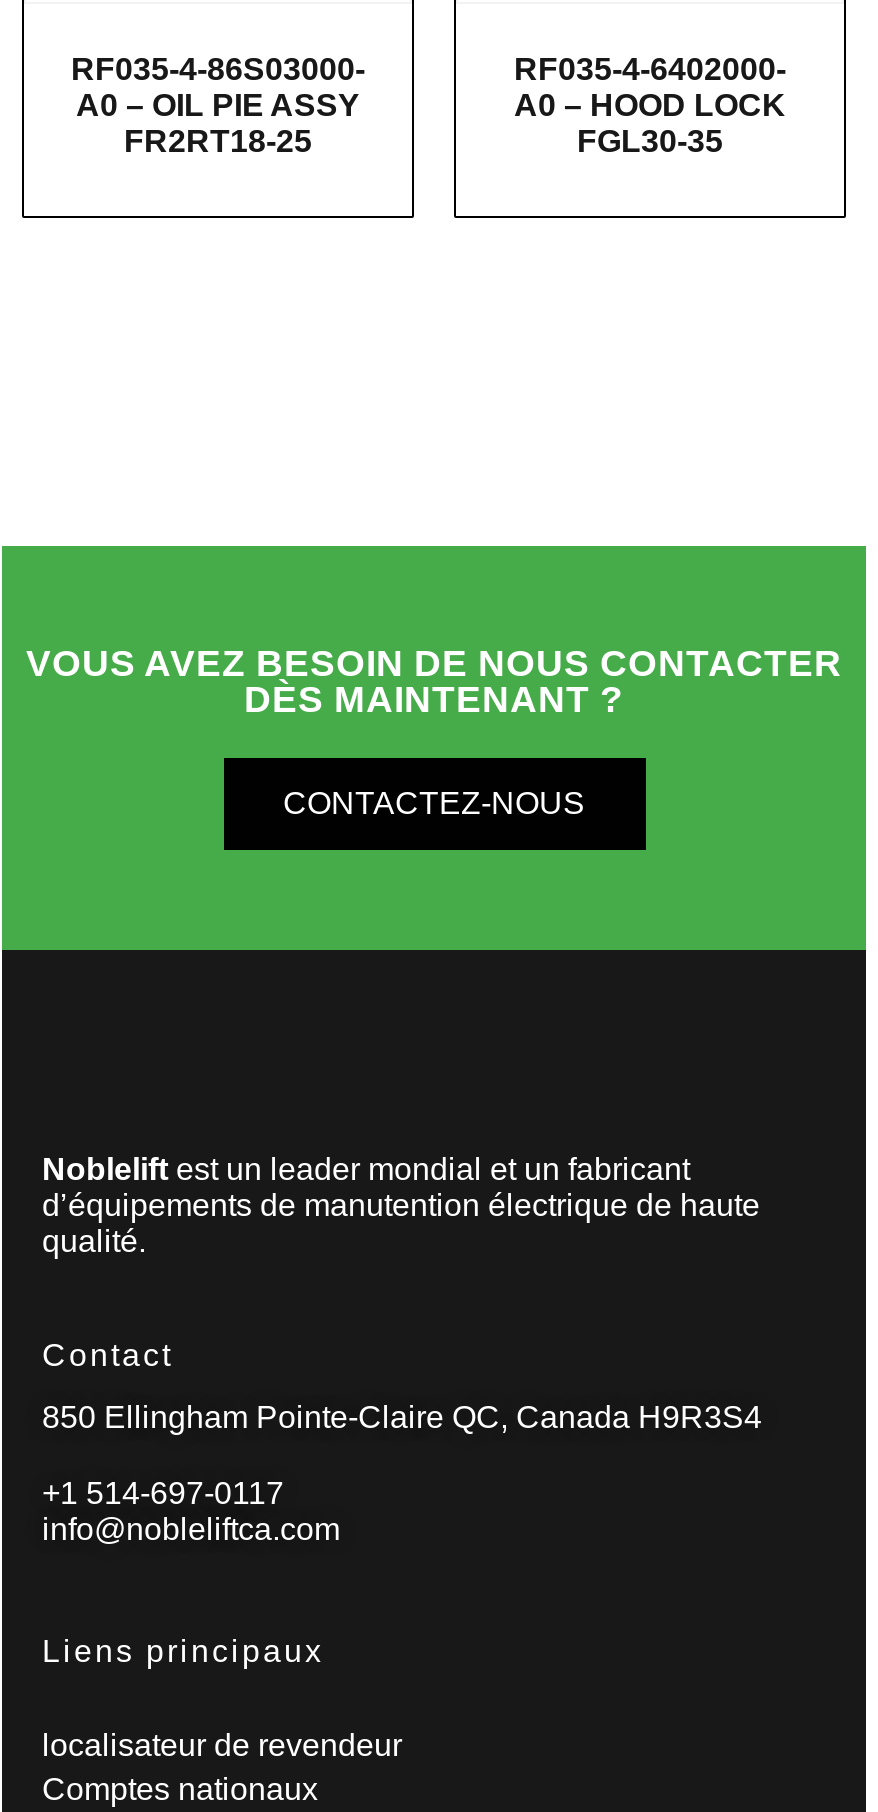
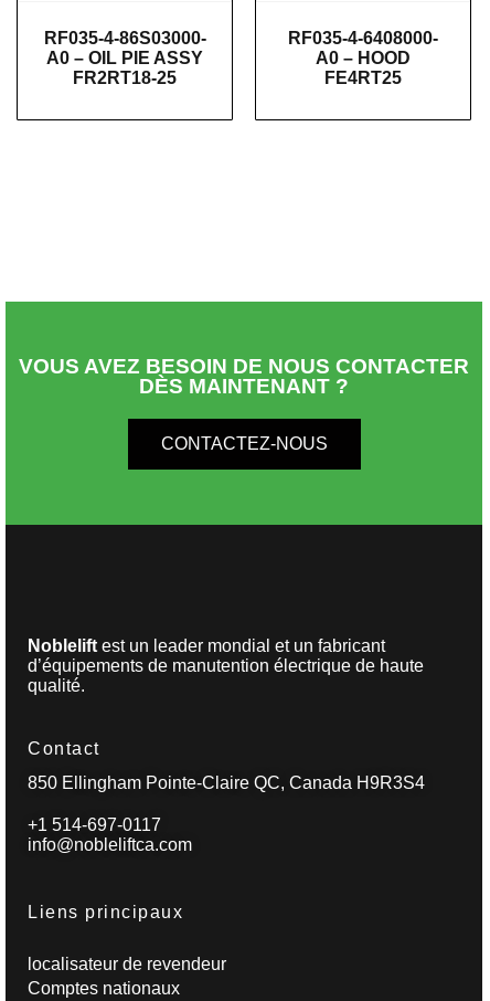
[514,53,786,159] RF035-4-6402000- | A0 – HOOD LOCK | FGL30-35 -> [288,29,438,88] RF035-4-6408000- | A0 – HOOD | FE4RT25

